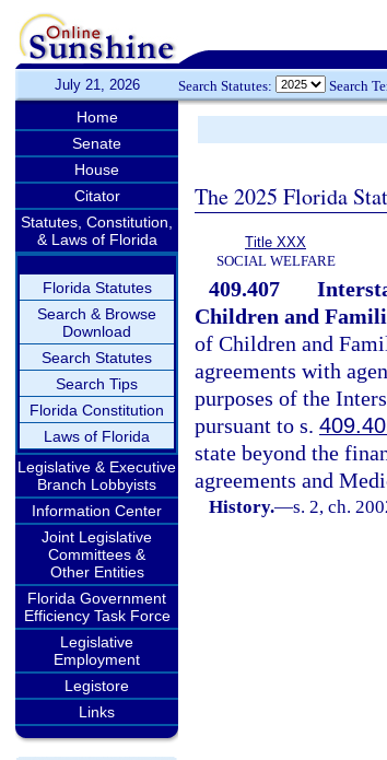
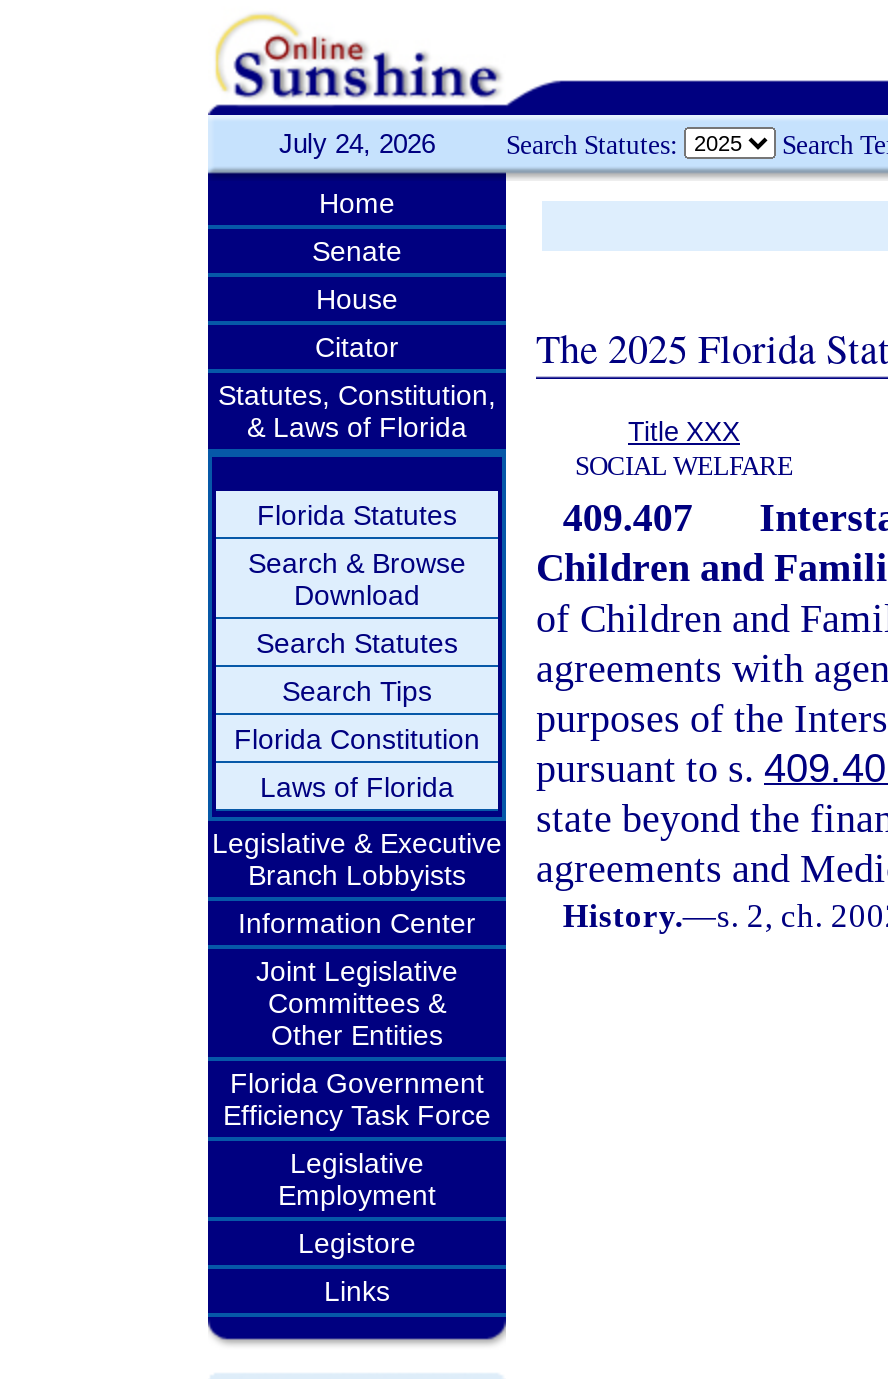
[54,77,139,93] July 21, 2026 -> [279,129,435,159] July 24, 2026

